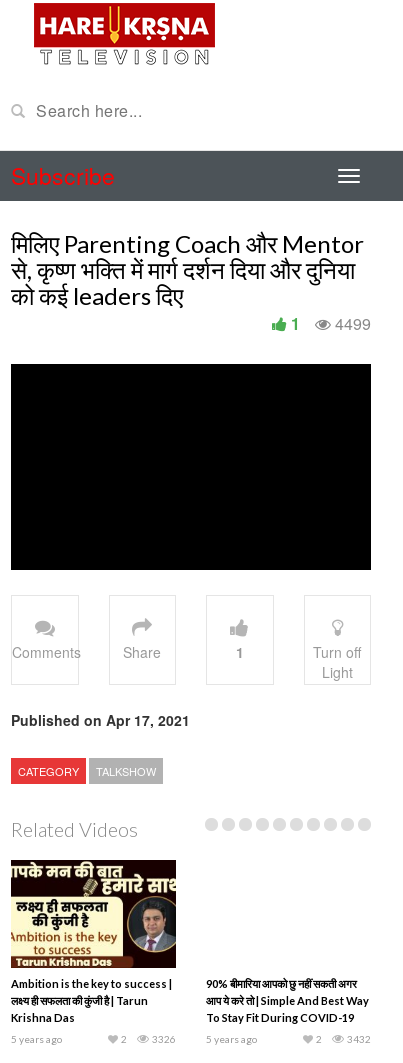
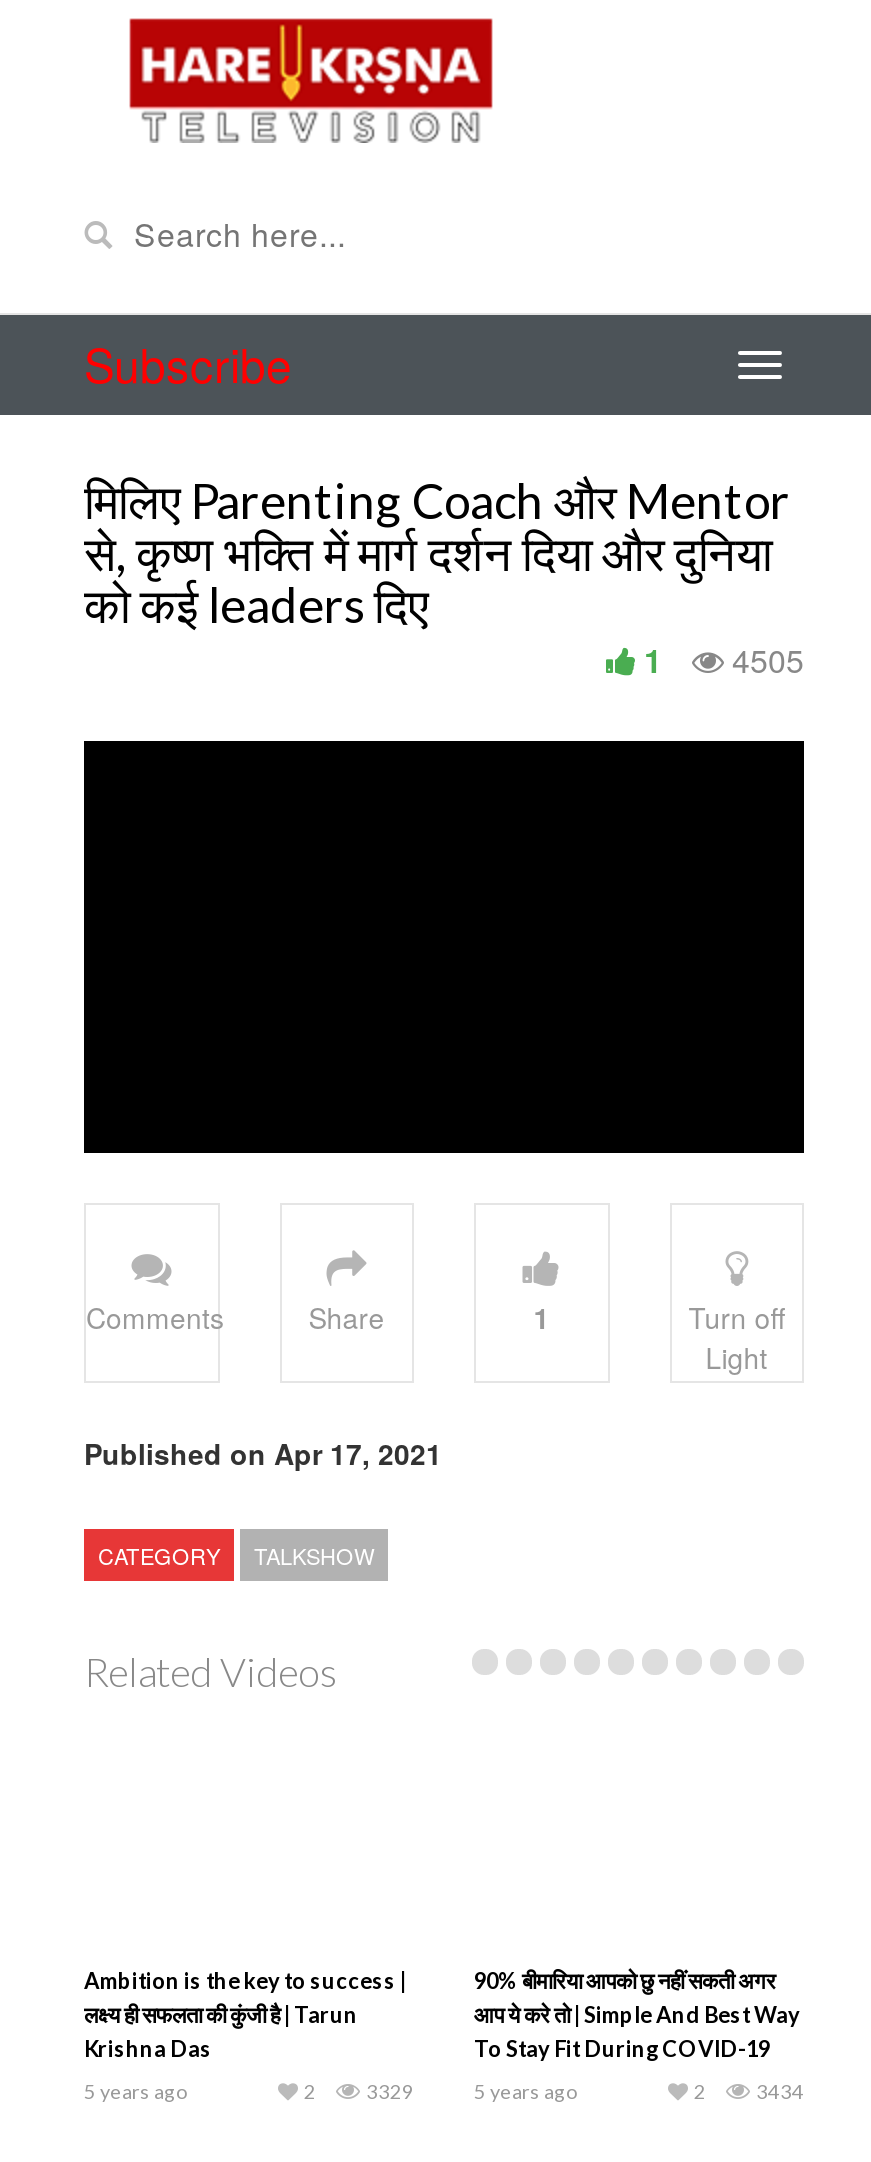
[291,312,371,335] 1 4499 -> [644,637,804,683] 1 4505
[10,859,177,969] [image] -> none
[152,1033,176,1045] 3326 -> [366,2078,414,2102] 3329
[347,1033,371,1045] 3432 -> [756,2078,804,2102] 3434

